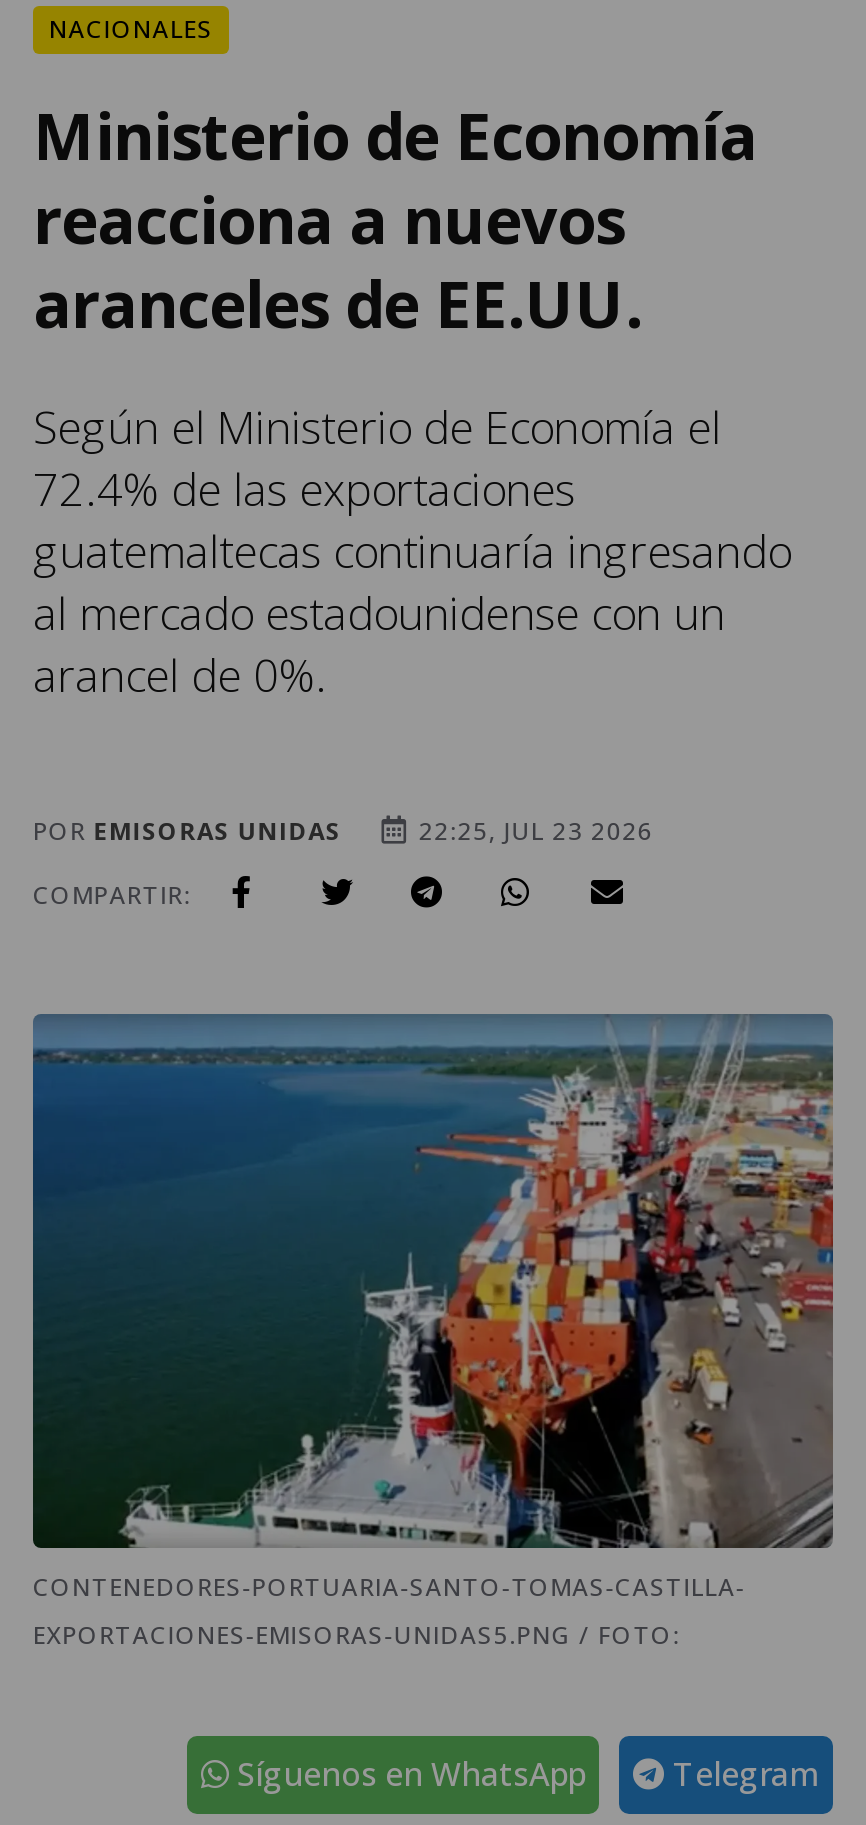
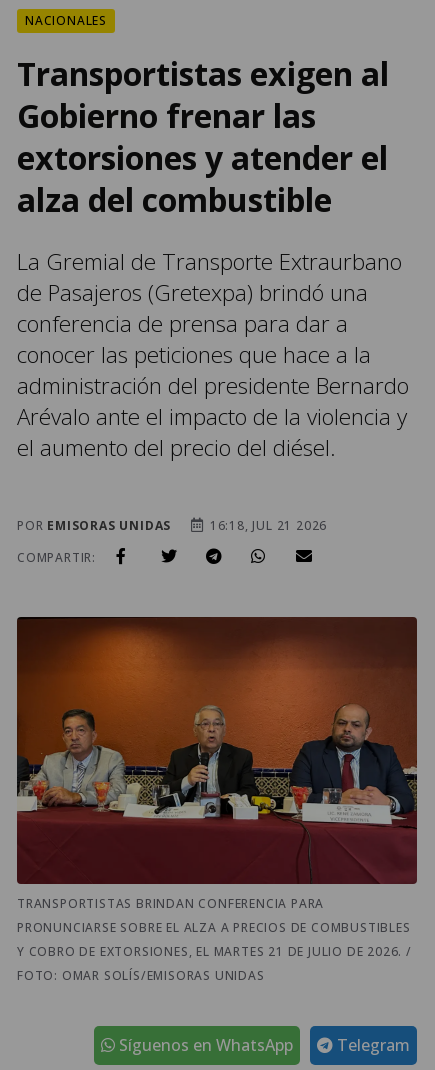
[33,93,757,347] Ministerio de Economía | reacciona a nuevos | aranceles de EE.UU. -> [17,52,389,221] Transportistas exigen al | Gobierno frenar las | extorsiones y atender el | alza del combustible
[33,397,791,707] Según el Ministerio de Economía el | 72.4% de las exportaciones | guatemaltecas continuaría ingresando | al mercado estadounidense con un | arancel de 0%. -> [17,246,409,463] La Gremial de Transporte Extraurbano | de Pasajeros (Gretexpa) brindó una | conferencia de prensa para dar a | conocer las peticiones que hace a la | administración del presidente Bernardo | Arévalo ante el impacto de la violencia y | el aumento del precio del diésel.
[411,815,653,849] 22:25, JUL 23 2026 -> [206,517,327,534] 16:18, JUL 21 2026
[31,1012,835,1652] [image] | CONTENEDORES-PORTUARIA-SANTO-TOMAS-CASTILLA- | EXPORTACIONES-EMISORAS-UNIDAS5.PNG / FOTO: -> [16,616,418,984] [image] | TRANSPORTISTAS BRINDAN CONFERENCIA PARA | PRONUNCIARSE SOBRE EL ALZA A PRECIOS DE COMBUSTIBLES | Y COBRO DE EXTORSIONES, EL MARTES 21 DE JULIO DE 2026. / | FOTO: OMAR SOLÍS/EMISORAS UNIDAS

